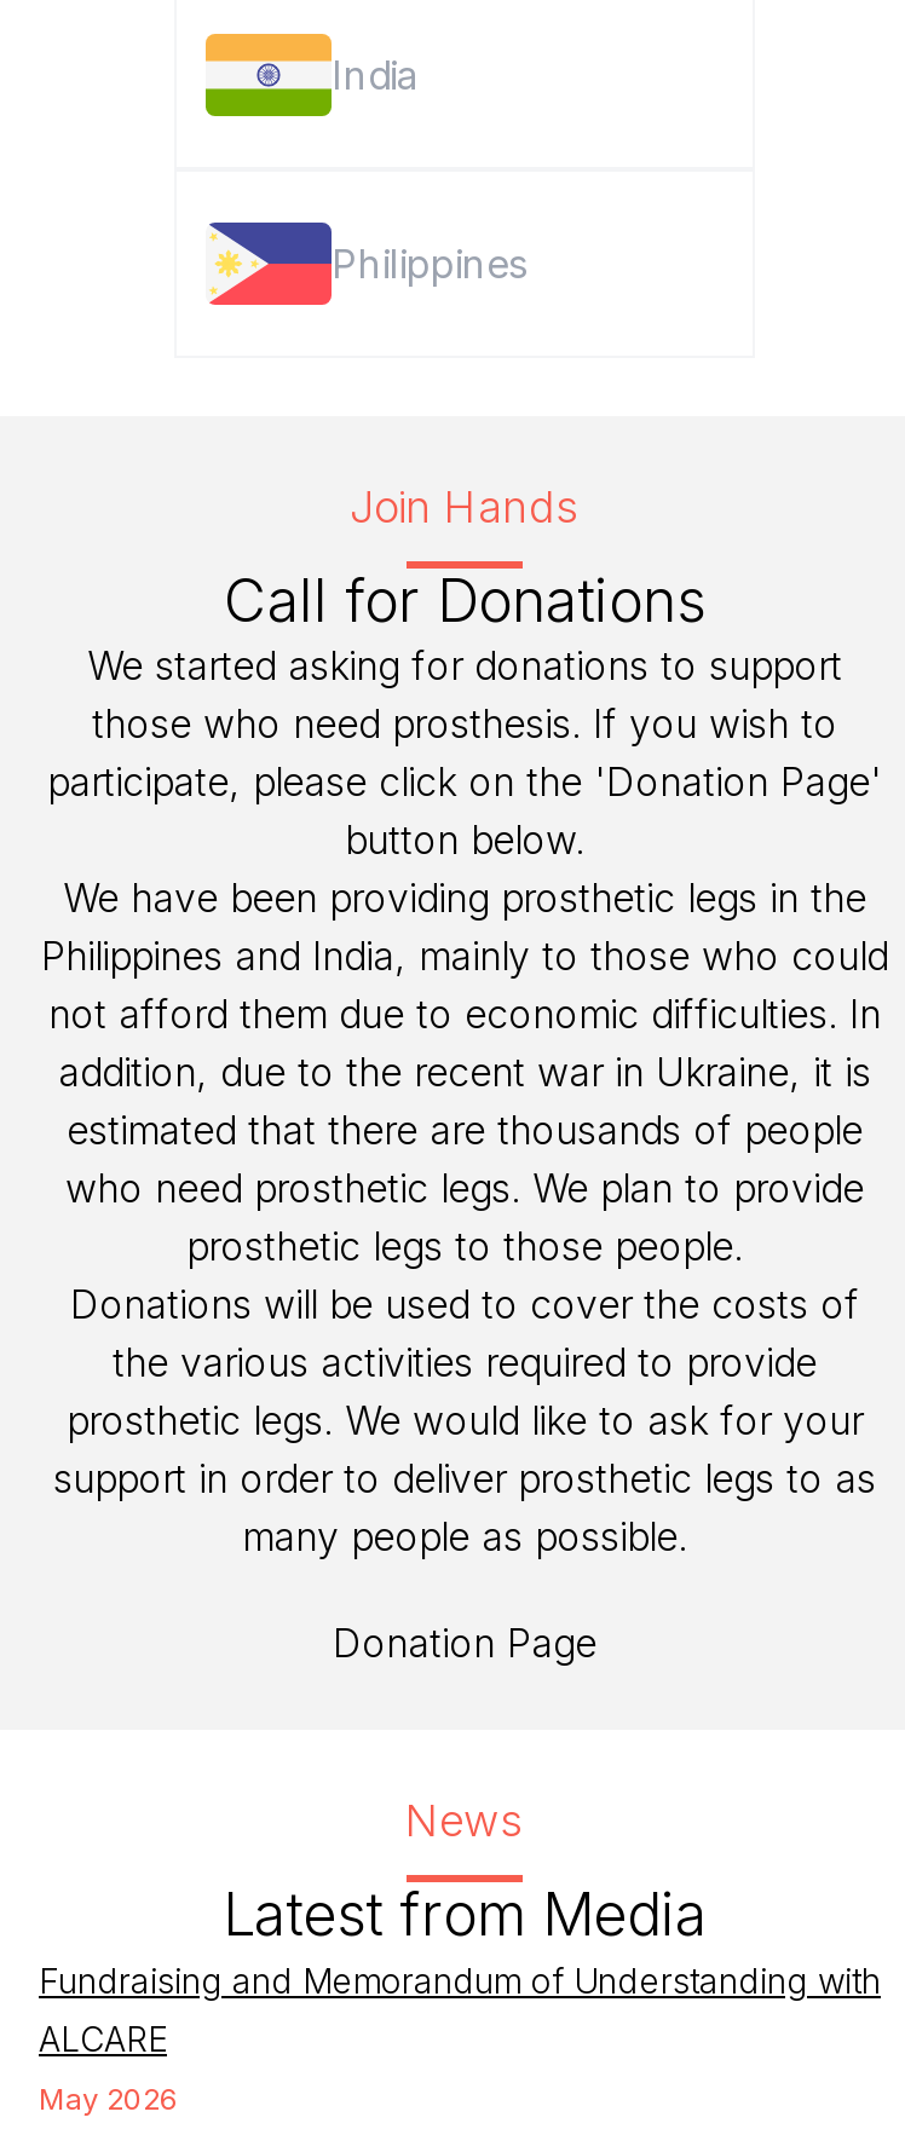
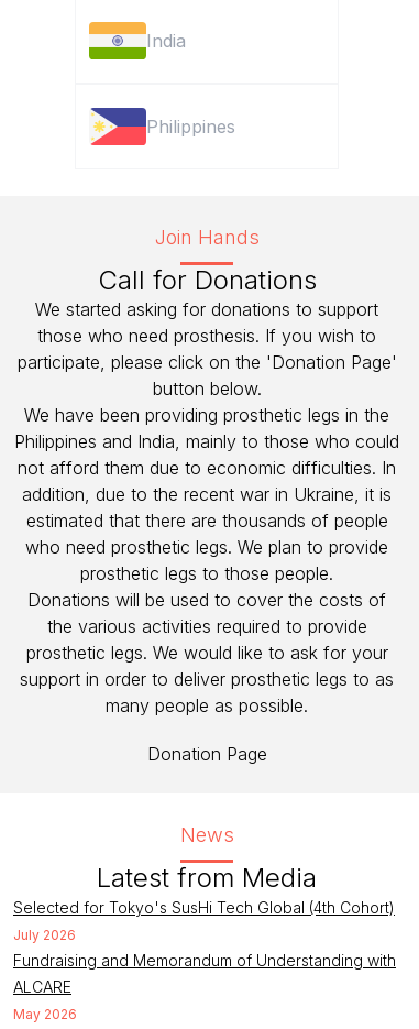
none -> [13,898,395,943] Selected for Tokyo's SusHi Tech Global (4th Cohort) | July 2026

